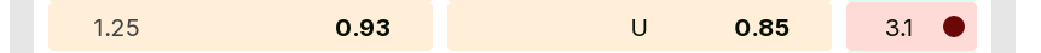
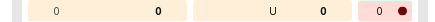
[94,11,140,40] 1.25 -> [53,4,60,16] 0
[335,11,393,40] 0.93 -> [155,4,162,16] 0
[734,11,792,40] 0.85 -> [320,4,327,16] 0
[884,11,913,40] 3.1 -> [376,4,383,16] 0

